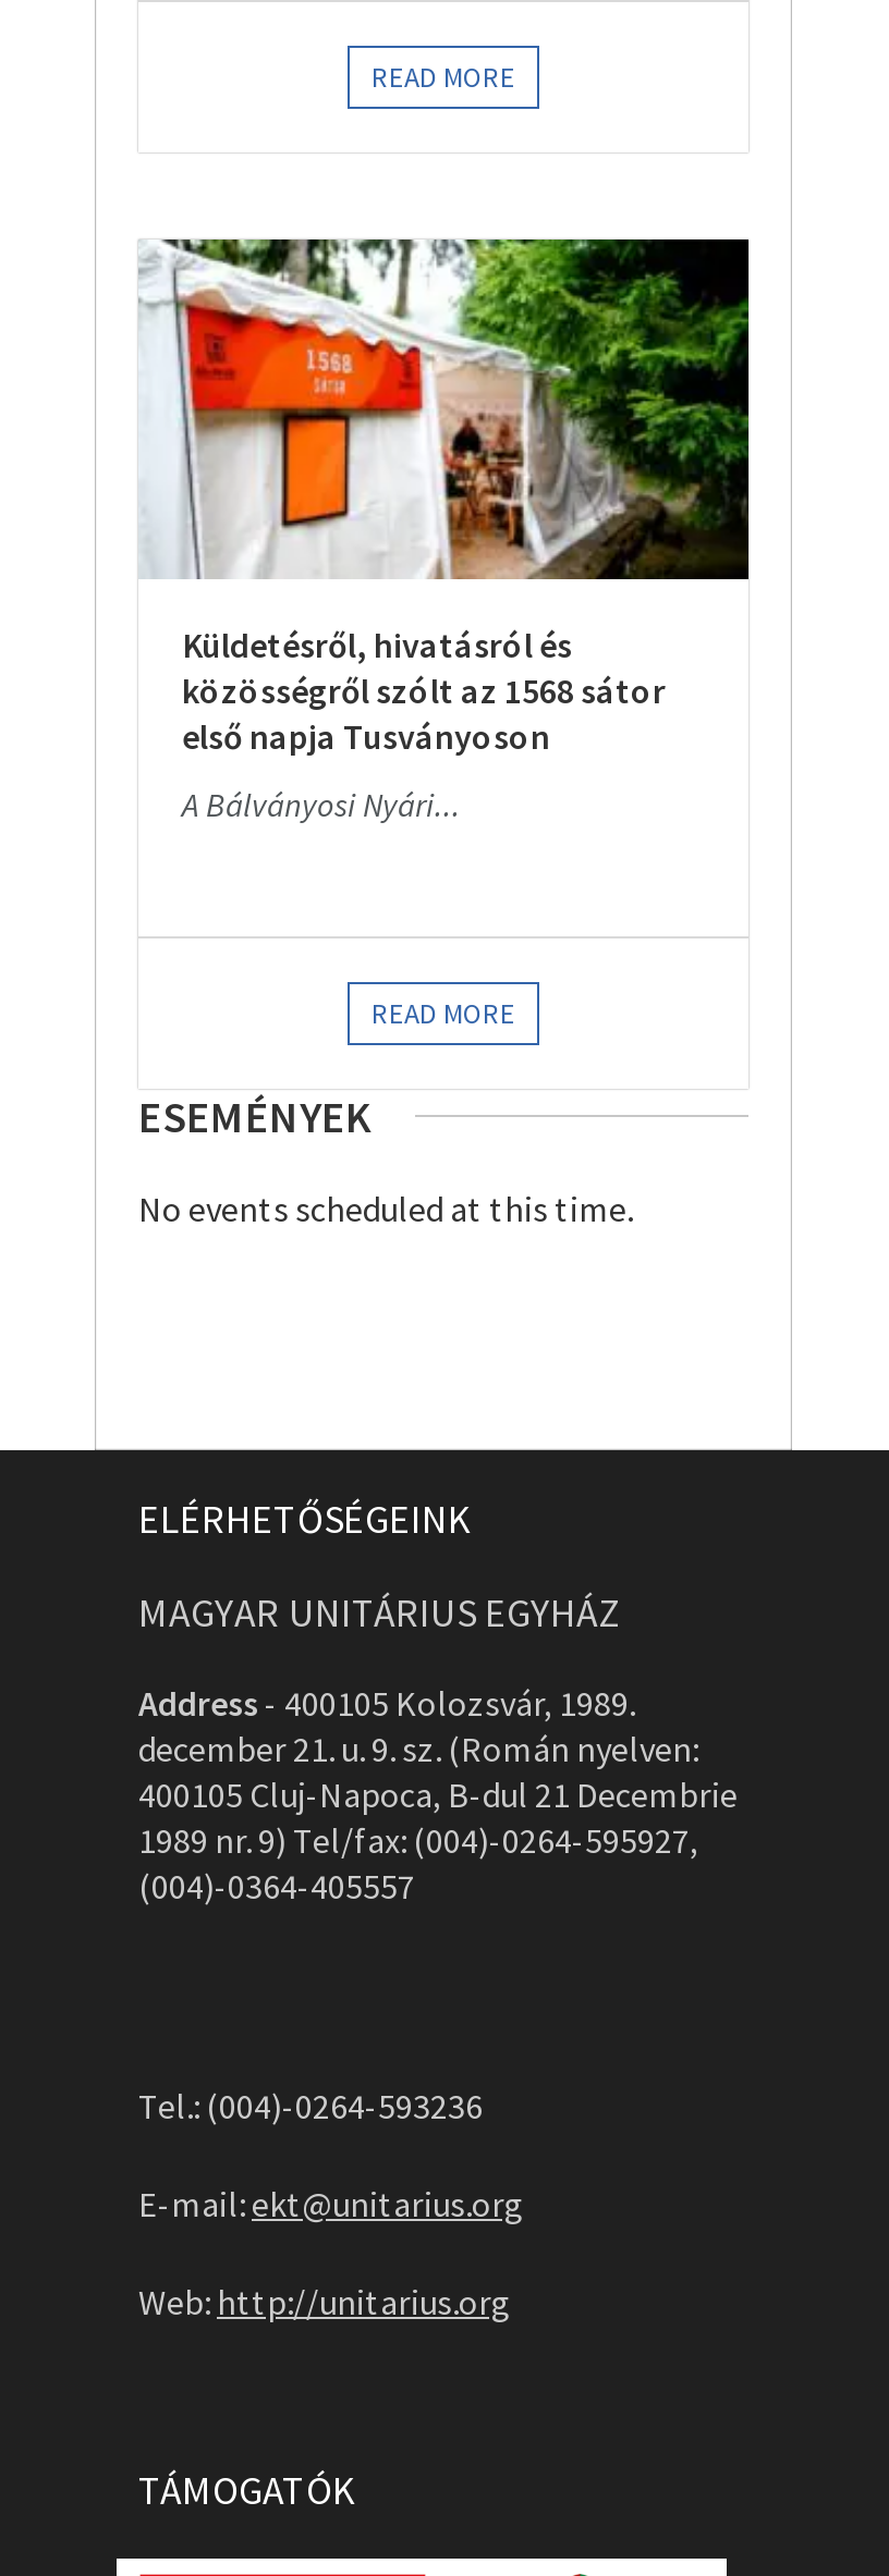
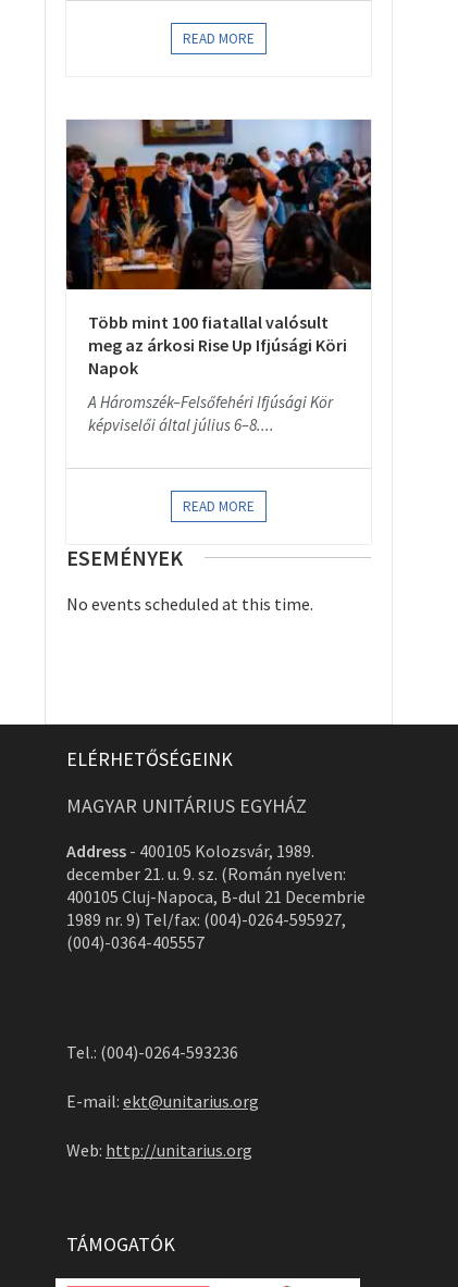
[138,237,751,757] [image] | Küldetésről, hivatásról és | közösségről szólt az 1568 sátor | első napja Tusványoson -> [65,119,372,378] [image] | Több mint 100 fiatallal valósult | meg az árkosi Rise Up Ifjúsági Köri | Napok
[182,783,461,825] A Bálványosi Nyári... -> [88,391,333,435] A Háromszék–Felsőfehéri Ifjúsági Kör | képviselői által július 6–8....

